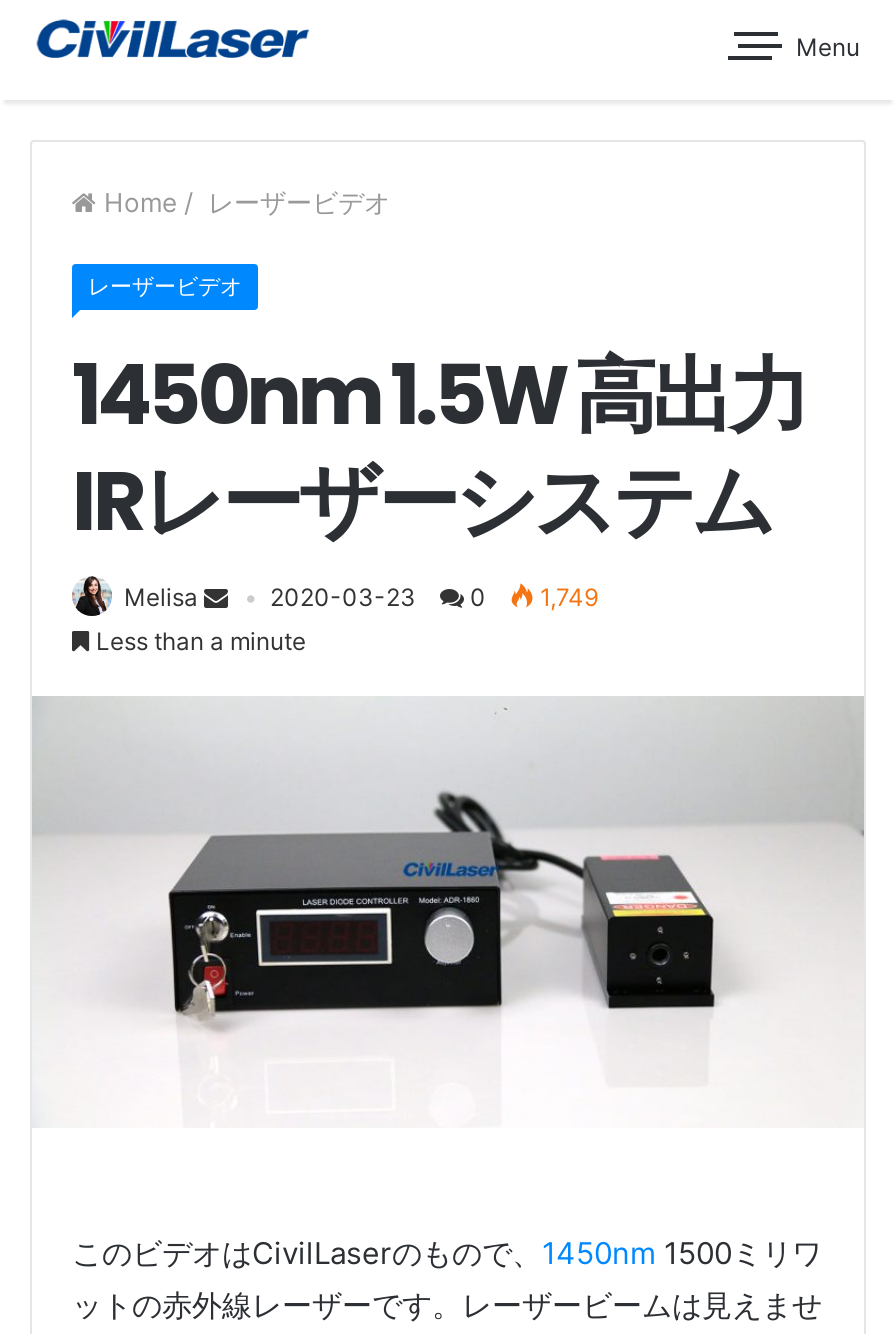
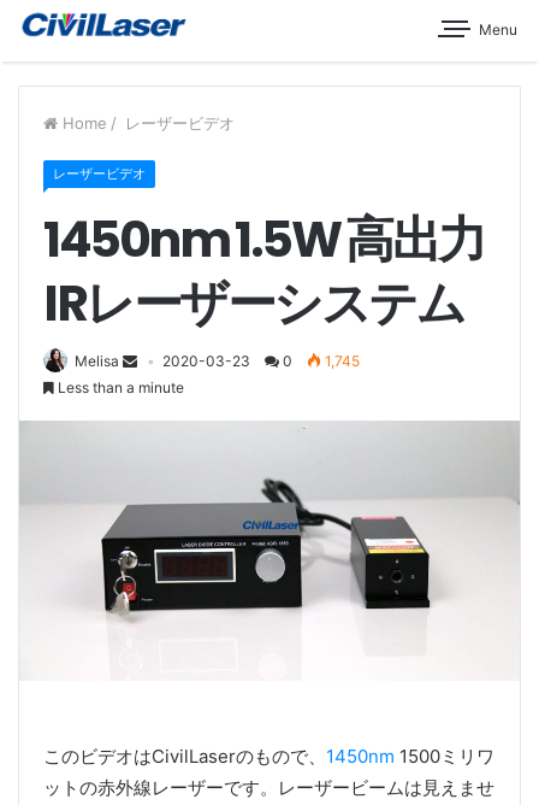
[270,583,598,613] 2020-03-23 0 1,749 -> [162,352,360,370] 2020-03-23 0 1,745

